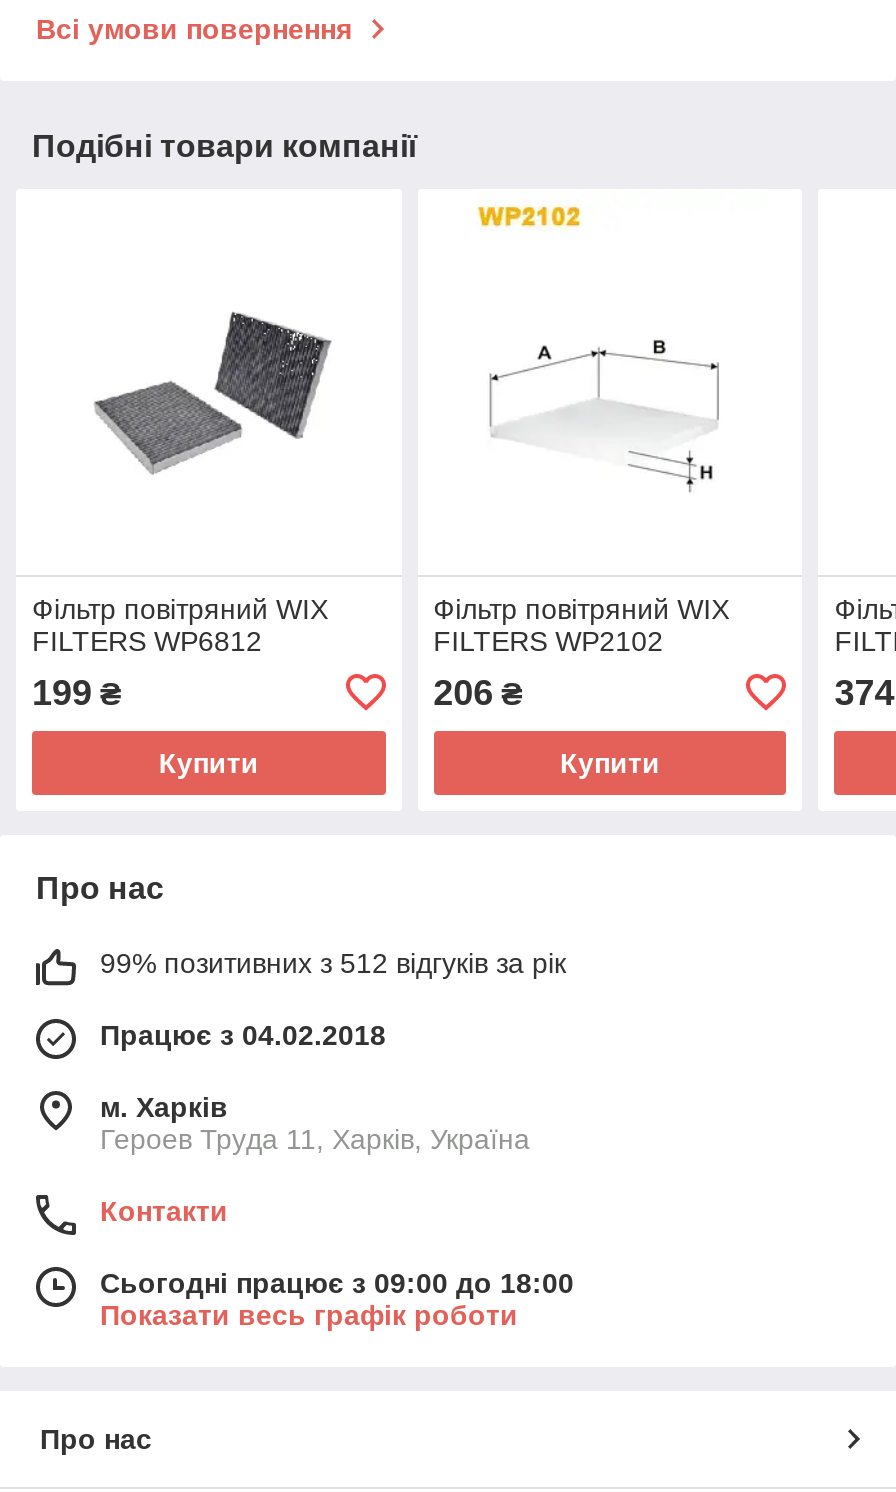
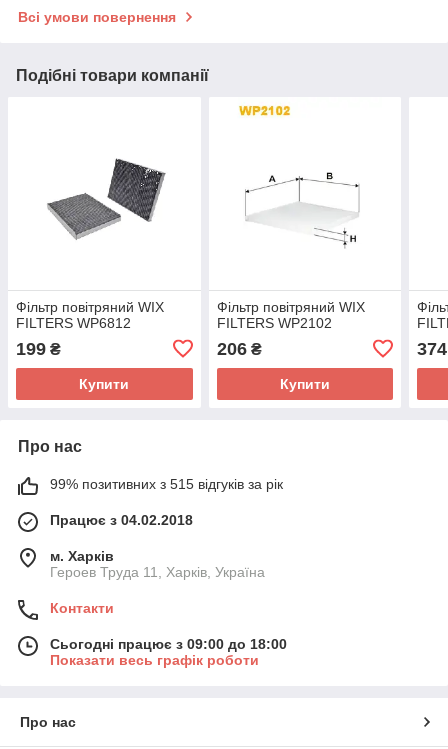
[100,947,566,979] 99% позитивних з 512 відгуків за рік -> [50,476,283,492] 99% позитивних з 515 відгуків за рік

